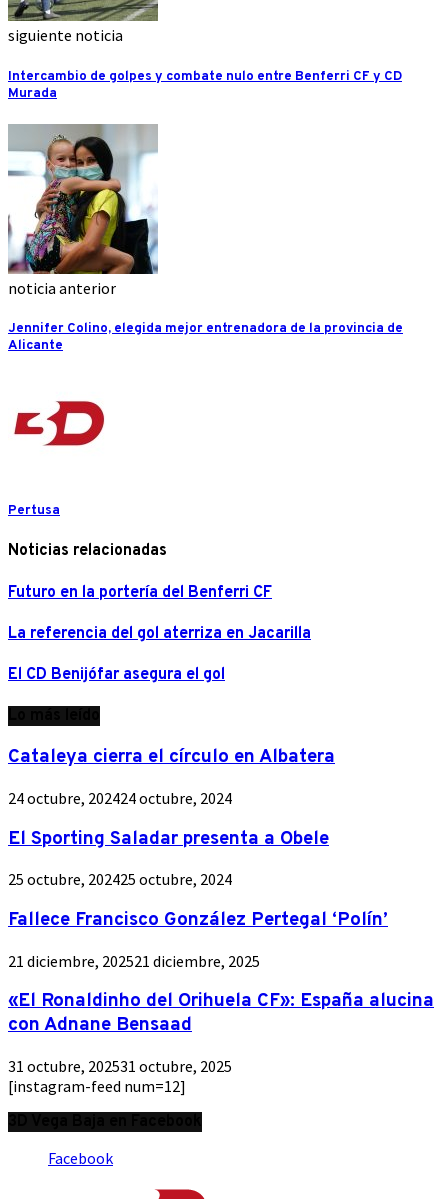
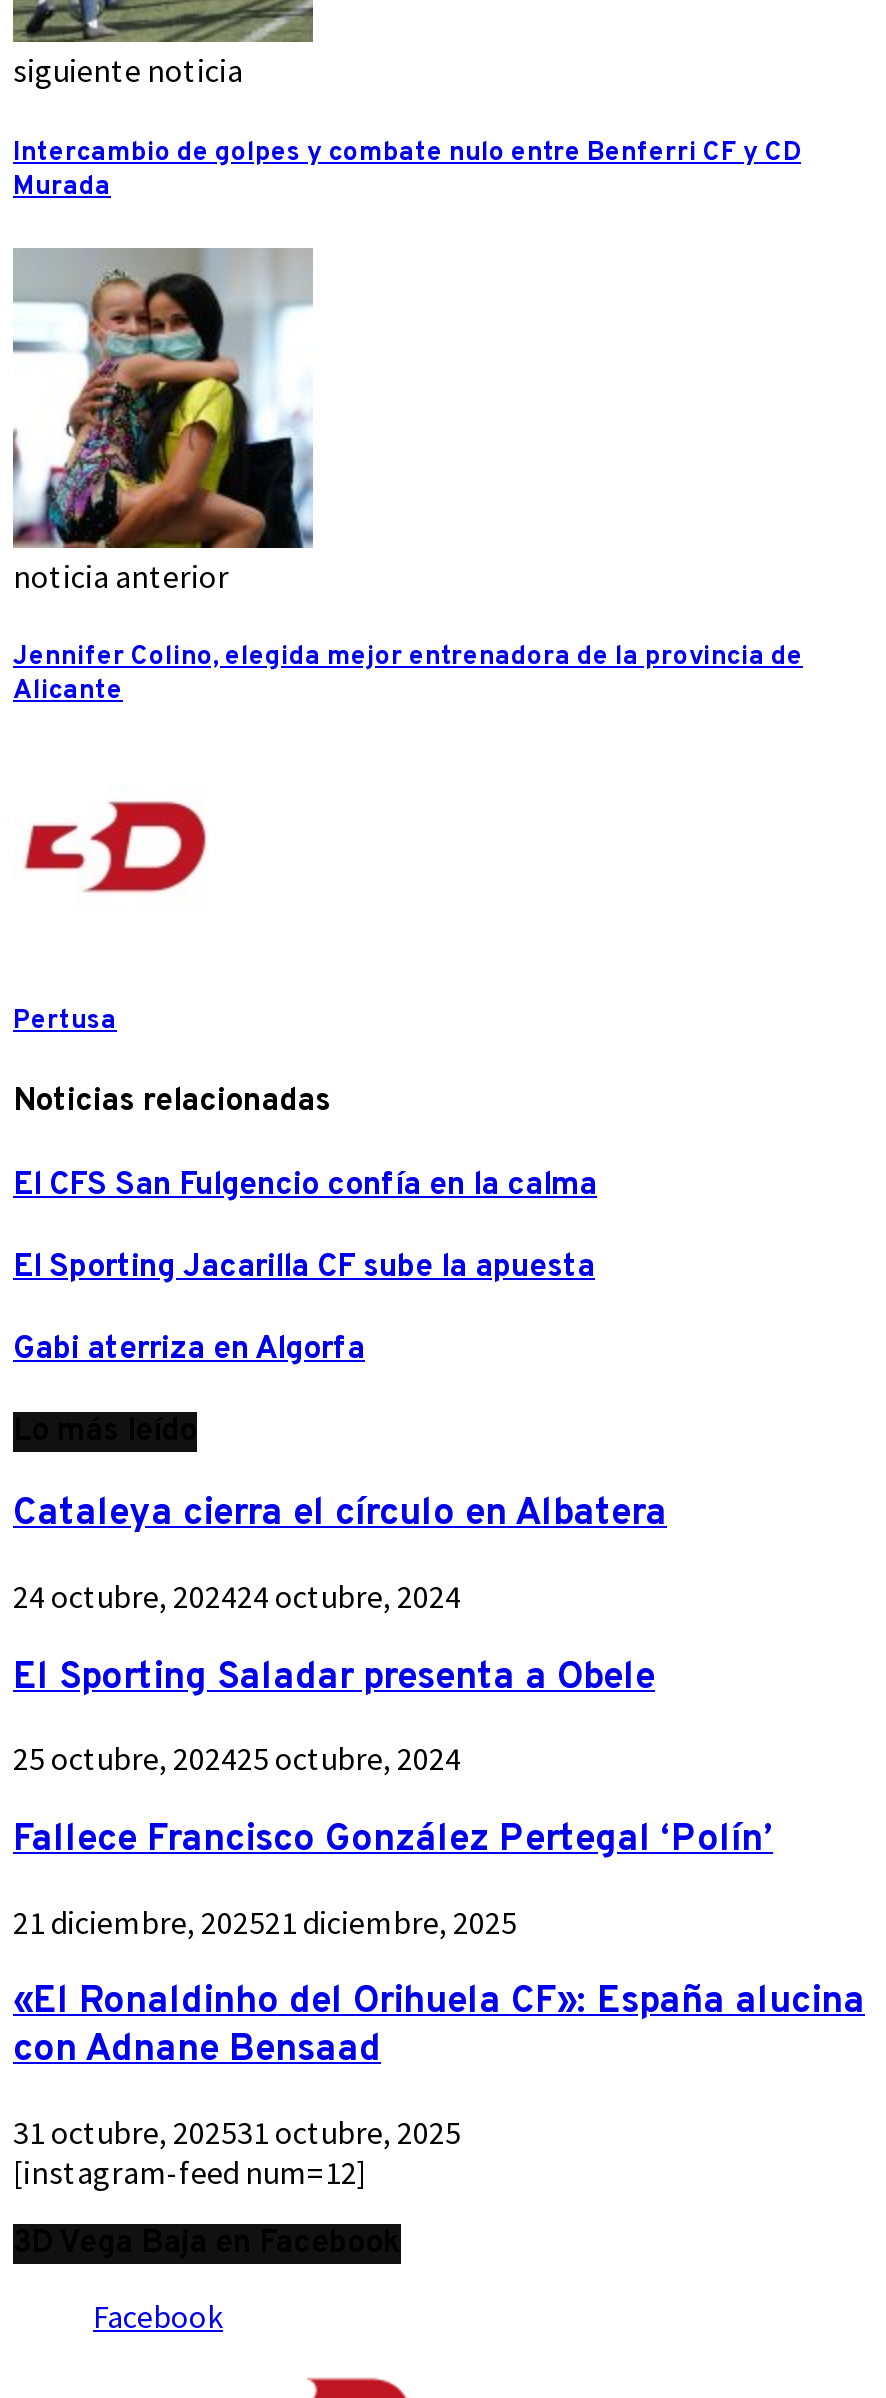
[8,583,272,603] Futuro en la portería del Benferri CF -> [13,1165,597,1205] El CFS San Fulgencio confía en la calma
[8,624,311,644] La referencia del gol aterriza en Jacarilla -> [13,1248,595,1288] El Sporting Jacarilla CF sube la apuesta
[8,665,225,685] El CD Benijófar asegura el gol -> [13,1330,365,1370] Gabi aterriza en Algorfa

